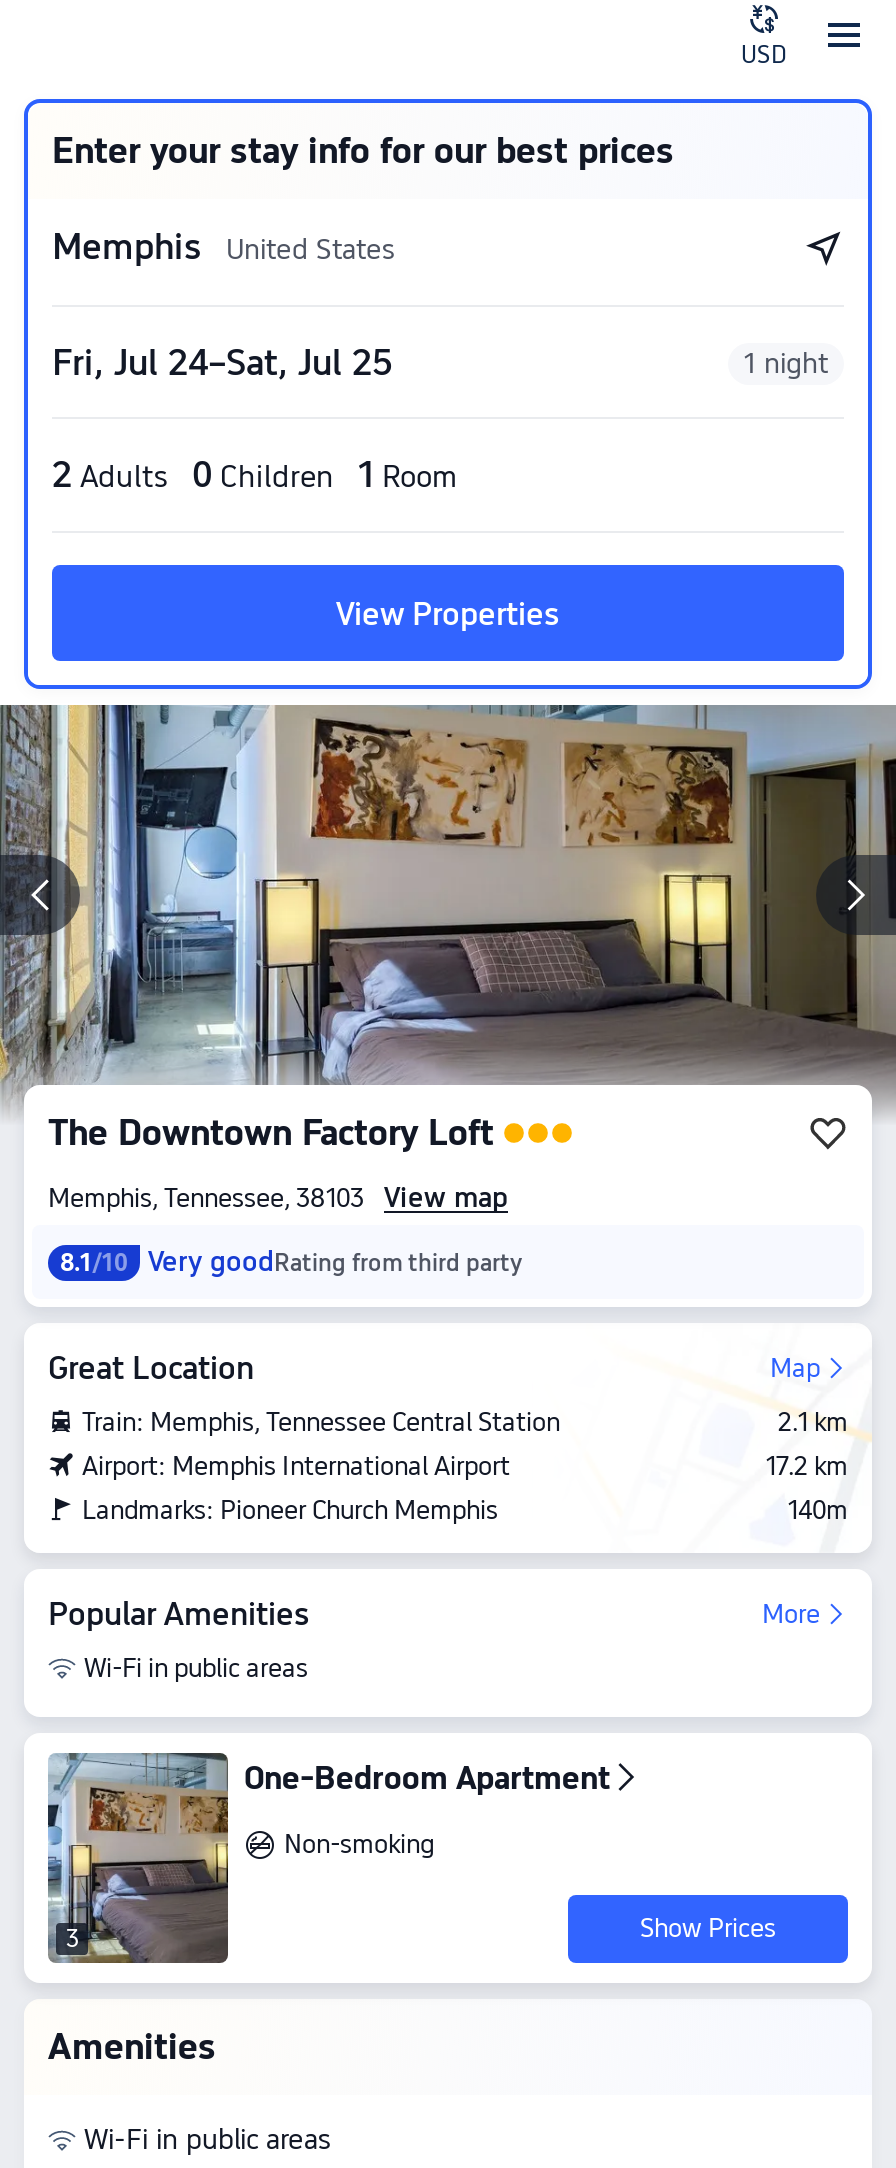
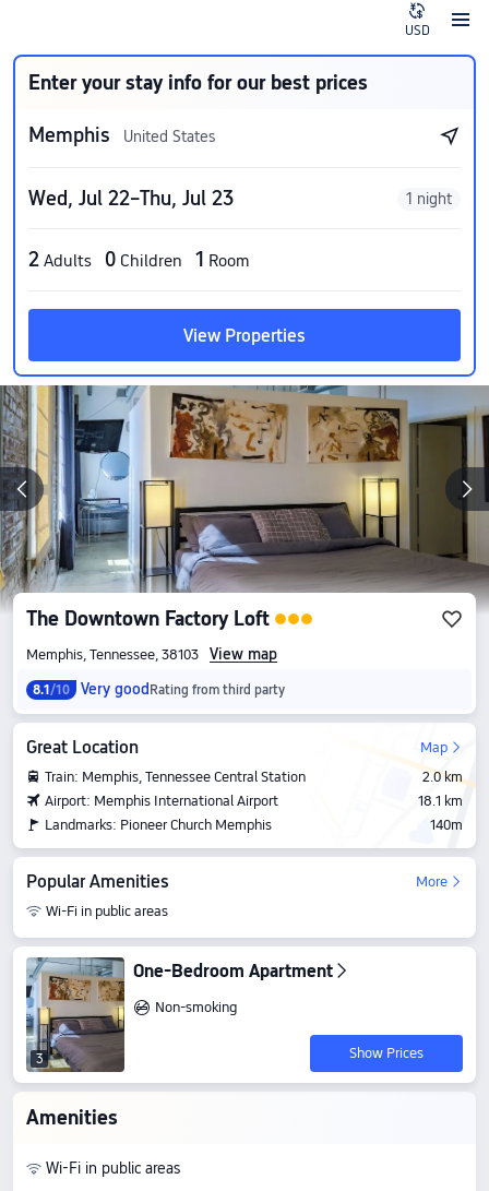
[52,341,392,383] Fri, Jul 24–Sat, Jul 25 -> [28,187,234,210] Wed, Jul 22–Thu, Jul 23
[778,1407,848,1437] 2.1 km -> [422,769,463,785] 2.0 km
[766,1451,848,1481] 17.2 km -> [418,793,463,809] 18.1 km

